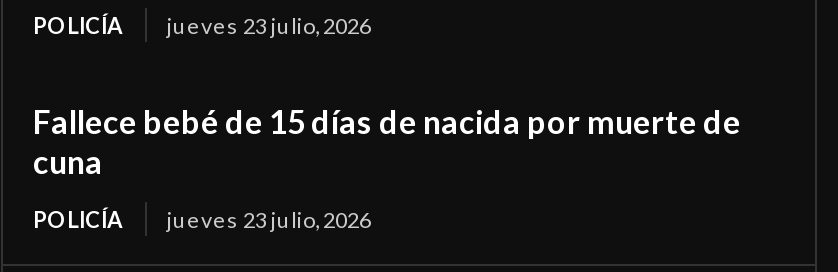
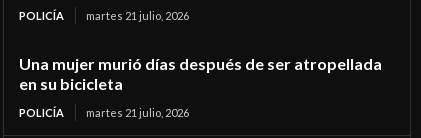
[33,13,371,39] POLICÍA jueves 23 julio, 2026 -> [19,9,189,22] POLICÍA martes 21 julio, 2026
[33,103,741,181] Fallece bebé de 15 días de nacida por muerte de | cuna -> [19,54,382,93] Una mujer murió días después de ser atropellada | en su bicicleta
[33,207,371,233] POLICÍA jueves 23 julio, 2026 -> [19,106,189,119] POLICÍA martes 21 julio, 2026

